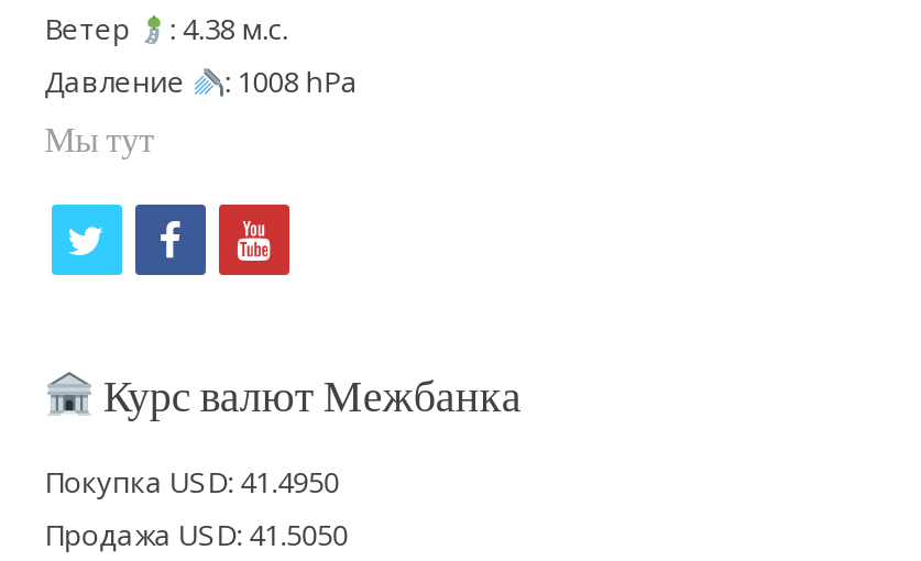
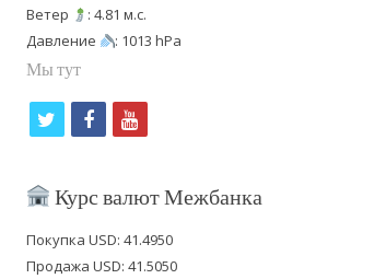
[44,10,288,49] Ветер : 4.38 м.с. -> [26,5,147,25] Ветер : 4.81 м.с.
[44,62,358,102] Давление : 1008 hPa -> [26,31,182,51] Давление : 1013 hPa

